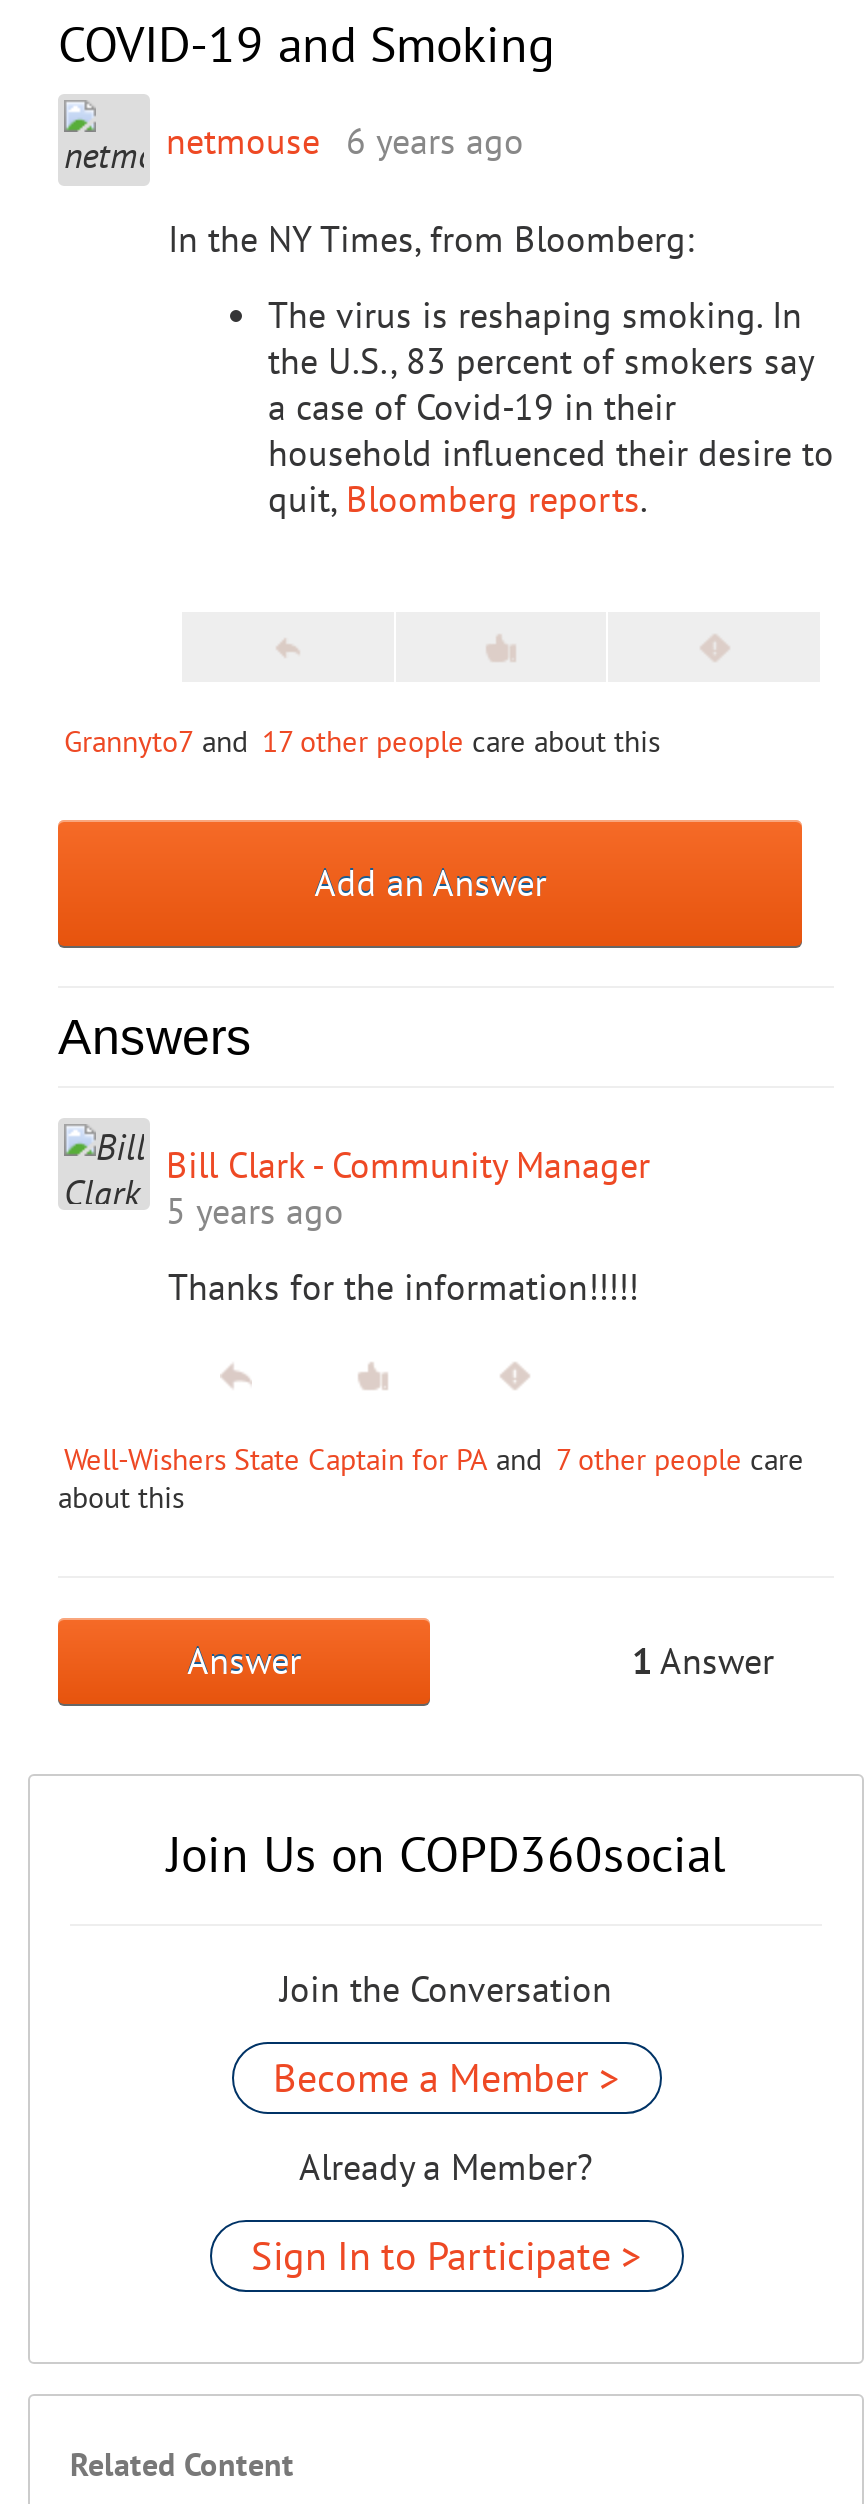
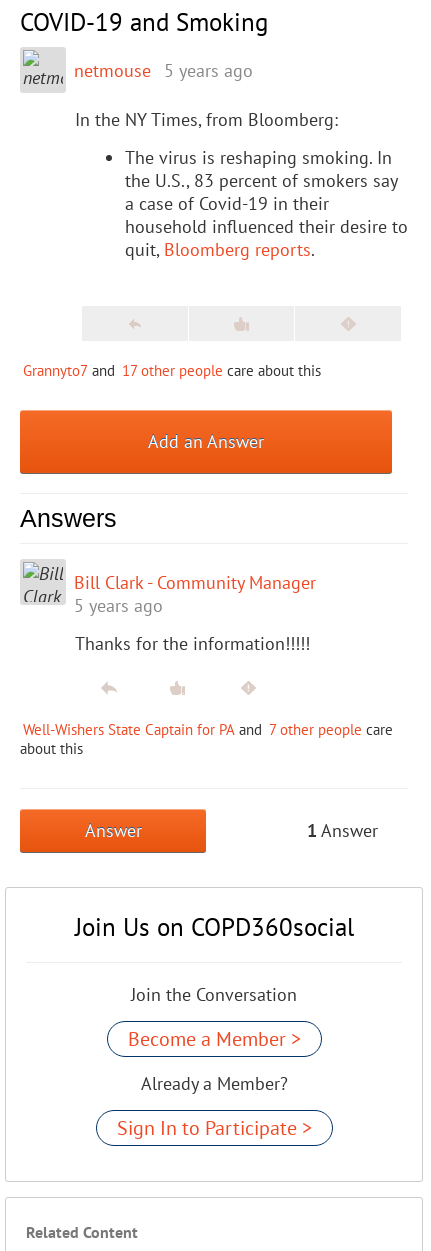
[166,117,524,163] netmouse 6 years ago -> [74,59,253,82] netmouse 5 years ago

